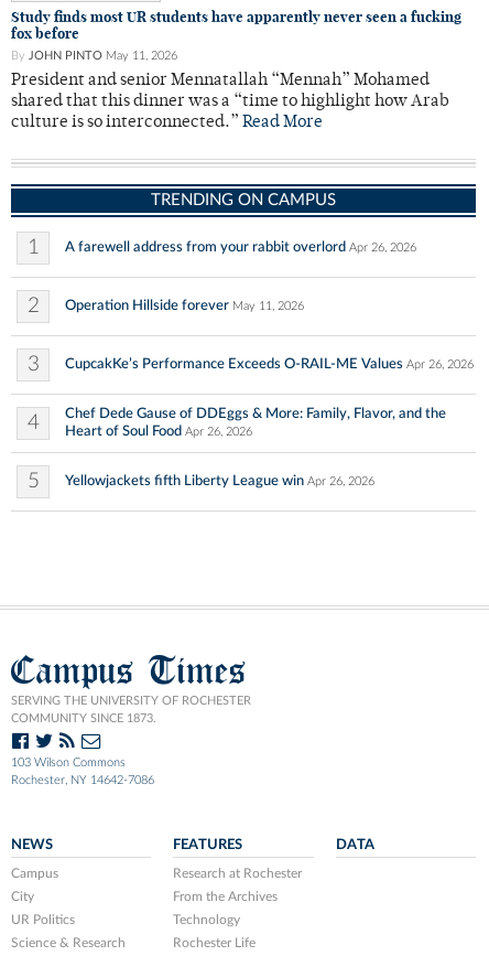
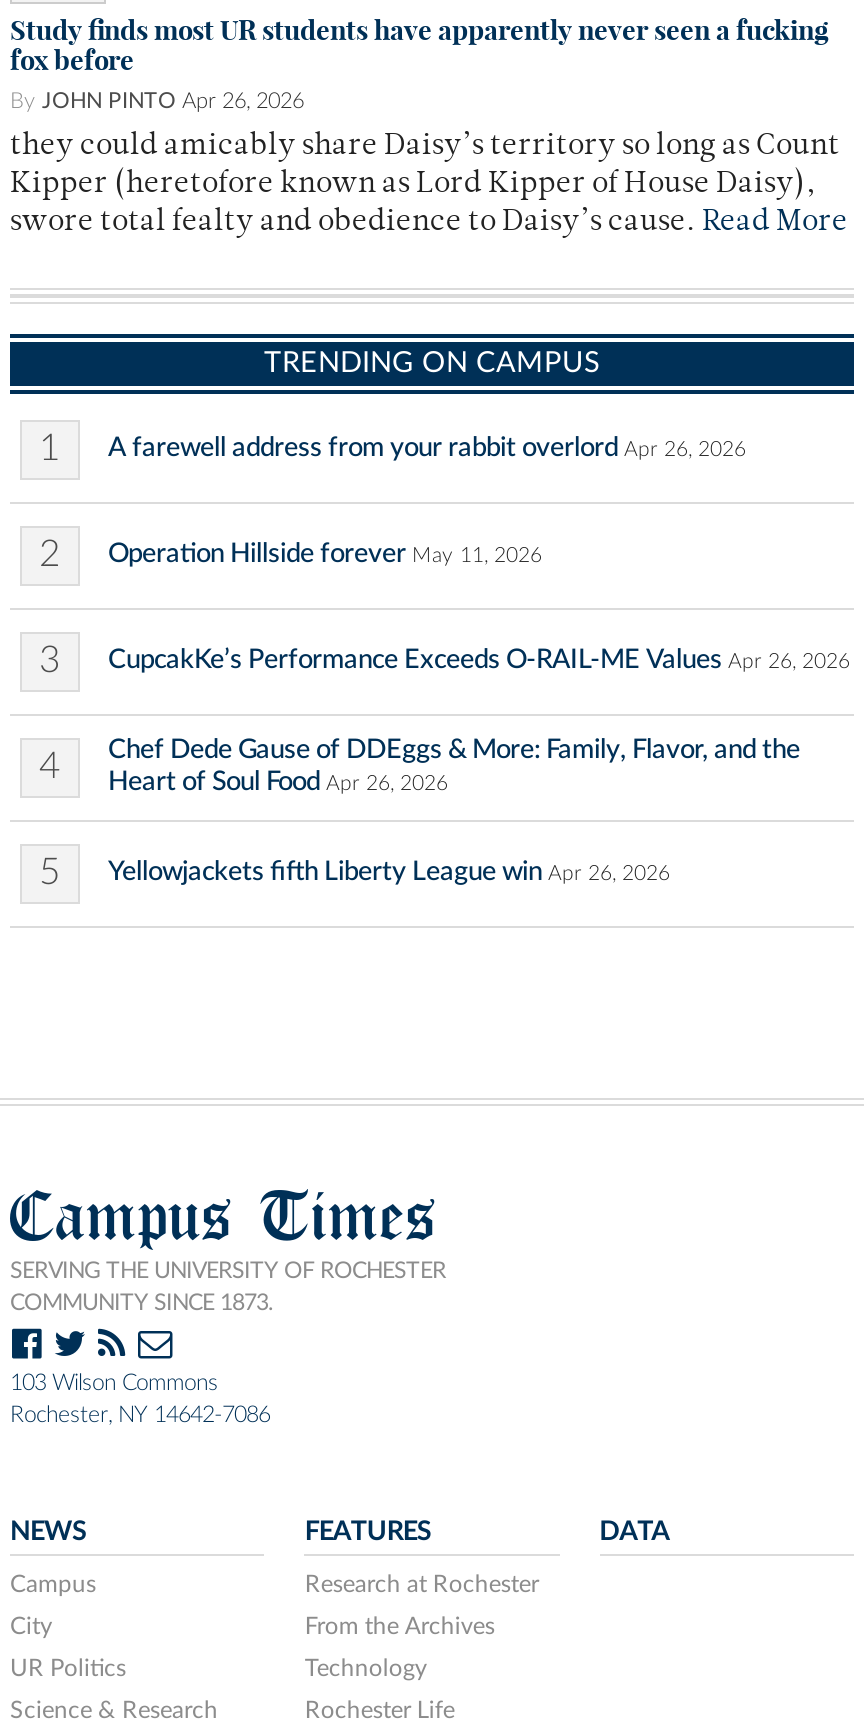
[11,50,177,62] By JOHN PINTO May 11, 2026 -> [10,91,304,113] By JOHN PINTO Apr 26, 2026
[11,73,449,132] President and senior Mennatallah “Mennah” Mohamed | shared that this dinner was a “time to highlight how Arab | culture is so interconnected.” Read More -> [10,133,848,239] they could amicably share Daisy’s territory so long as Count | Kipper (heretofore known as Lord Kipper of House Daisy), | swore total fealty and obedience to Daisy’s cause. Read More

